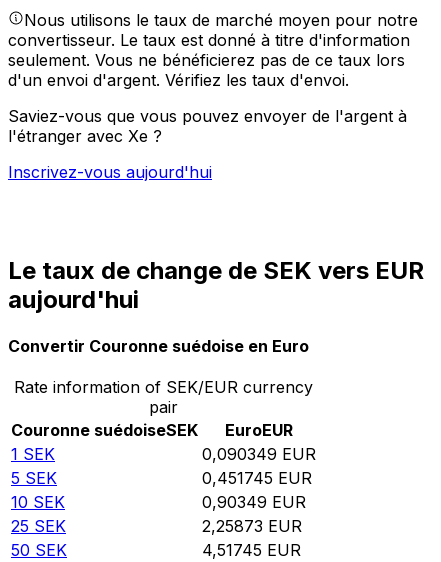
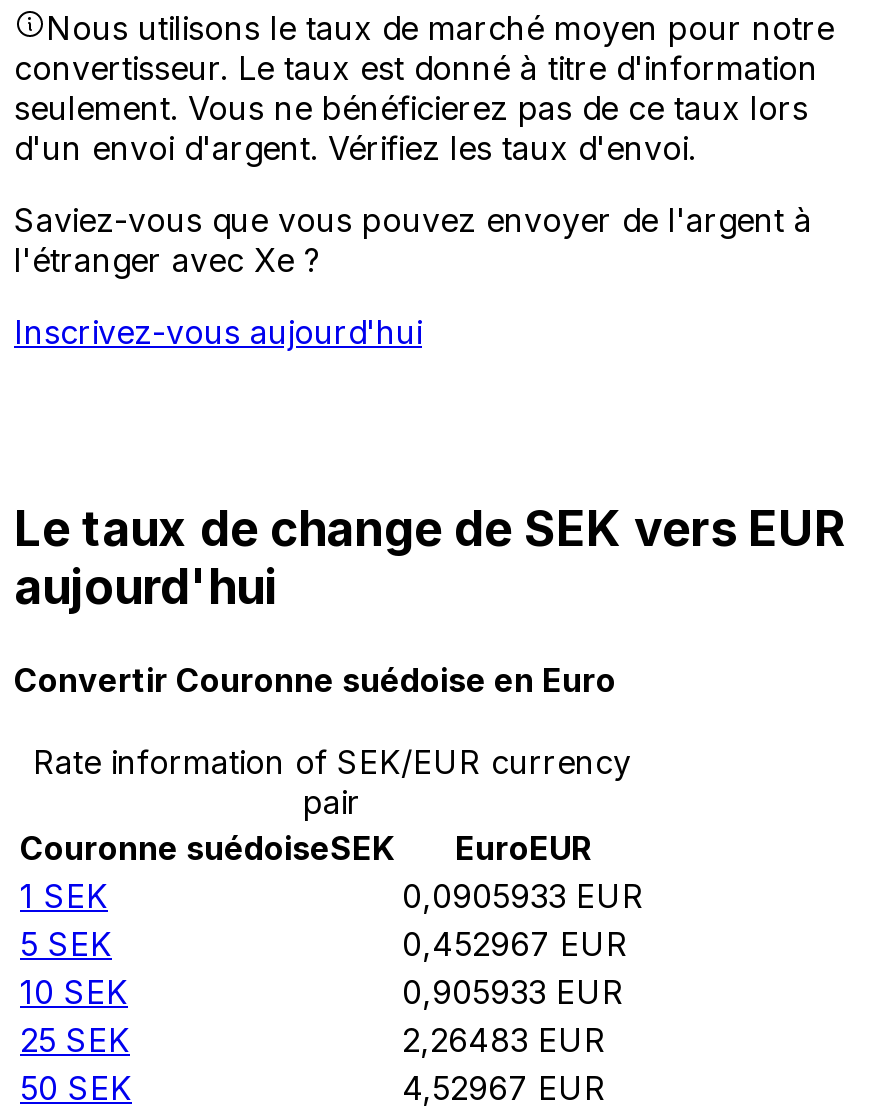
[202,444,316,464] 0,090349 EUR -> [402,876,644,916] 0,0905933 EUR
[202,468,312,488] 0,451745 EUR -> [402,924,628,964] 0,452967 EUR
[202,492,306,512] 0,90349 EUR -> [402,972,624,1012] 0,905933 EUR
[202,516,302,536] 2,25873 EUR -> [402,1020,606,1060] 2,26483 EUR
[202,540,301,560] 4,51745 EUR -> [402,1068,606,1108] 4,52967 EUR

